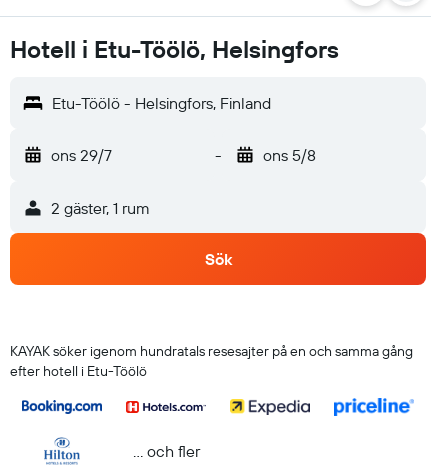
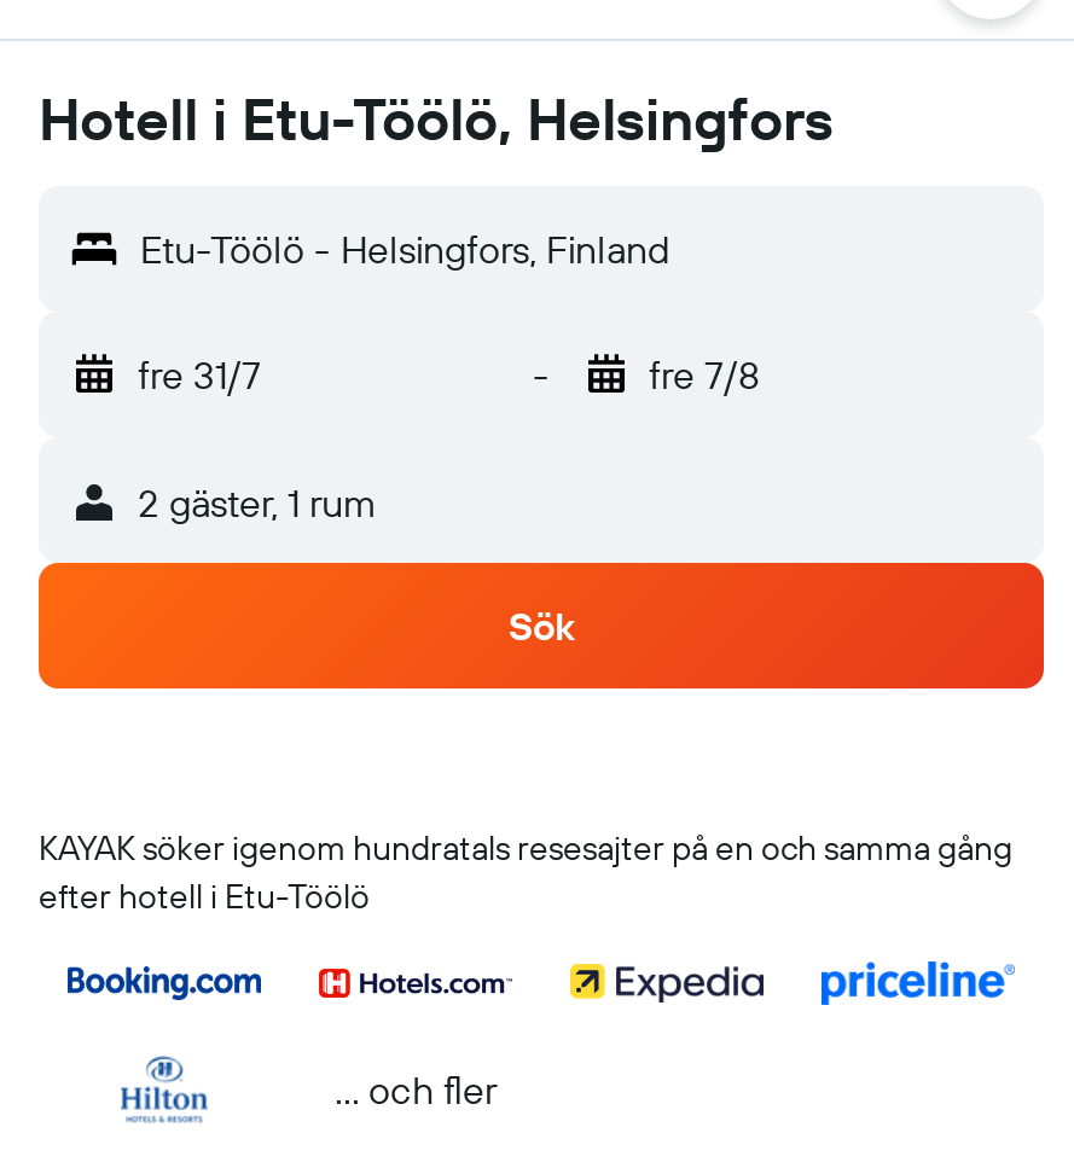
[51,145,112,165] ons 29/7 -> [138,350,261,399] fre 31/7
[262,145,315,165] ons 5/8 -> [649,350,760,399] fre 7/8

